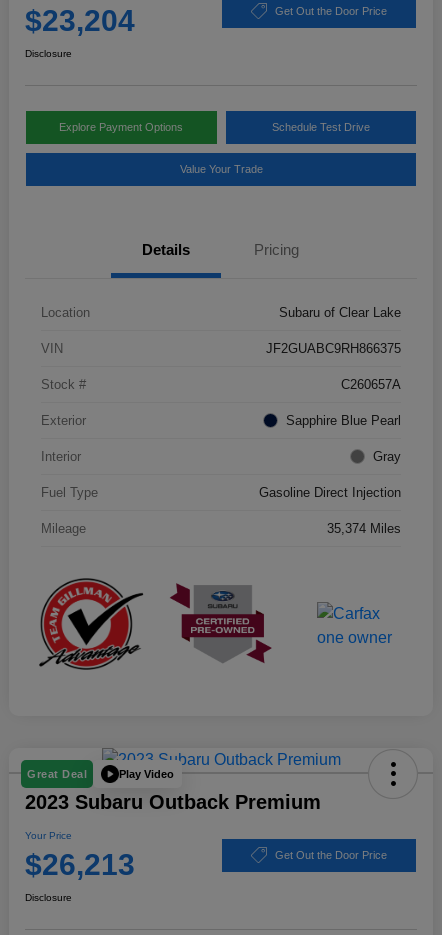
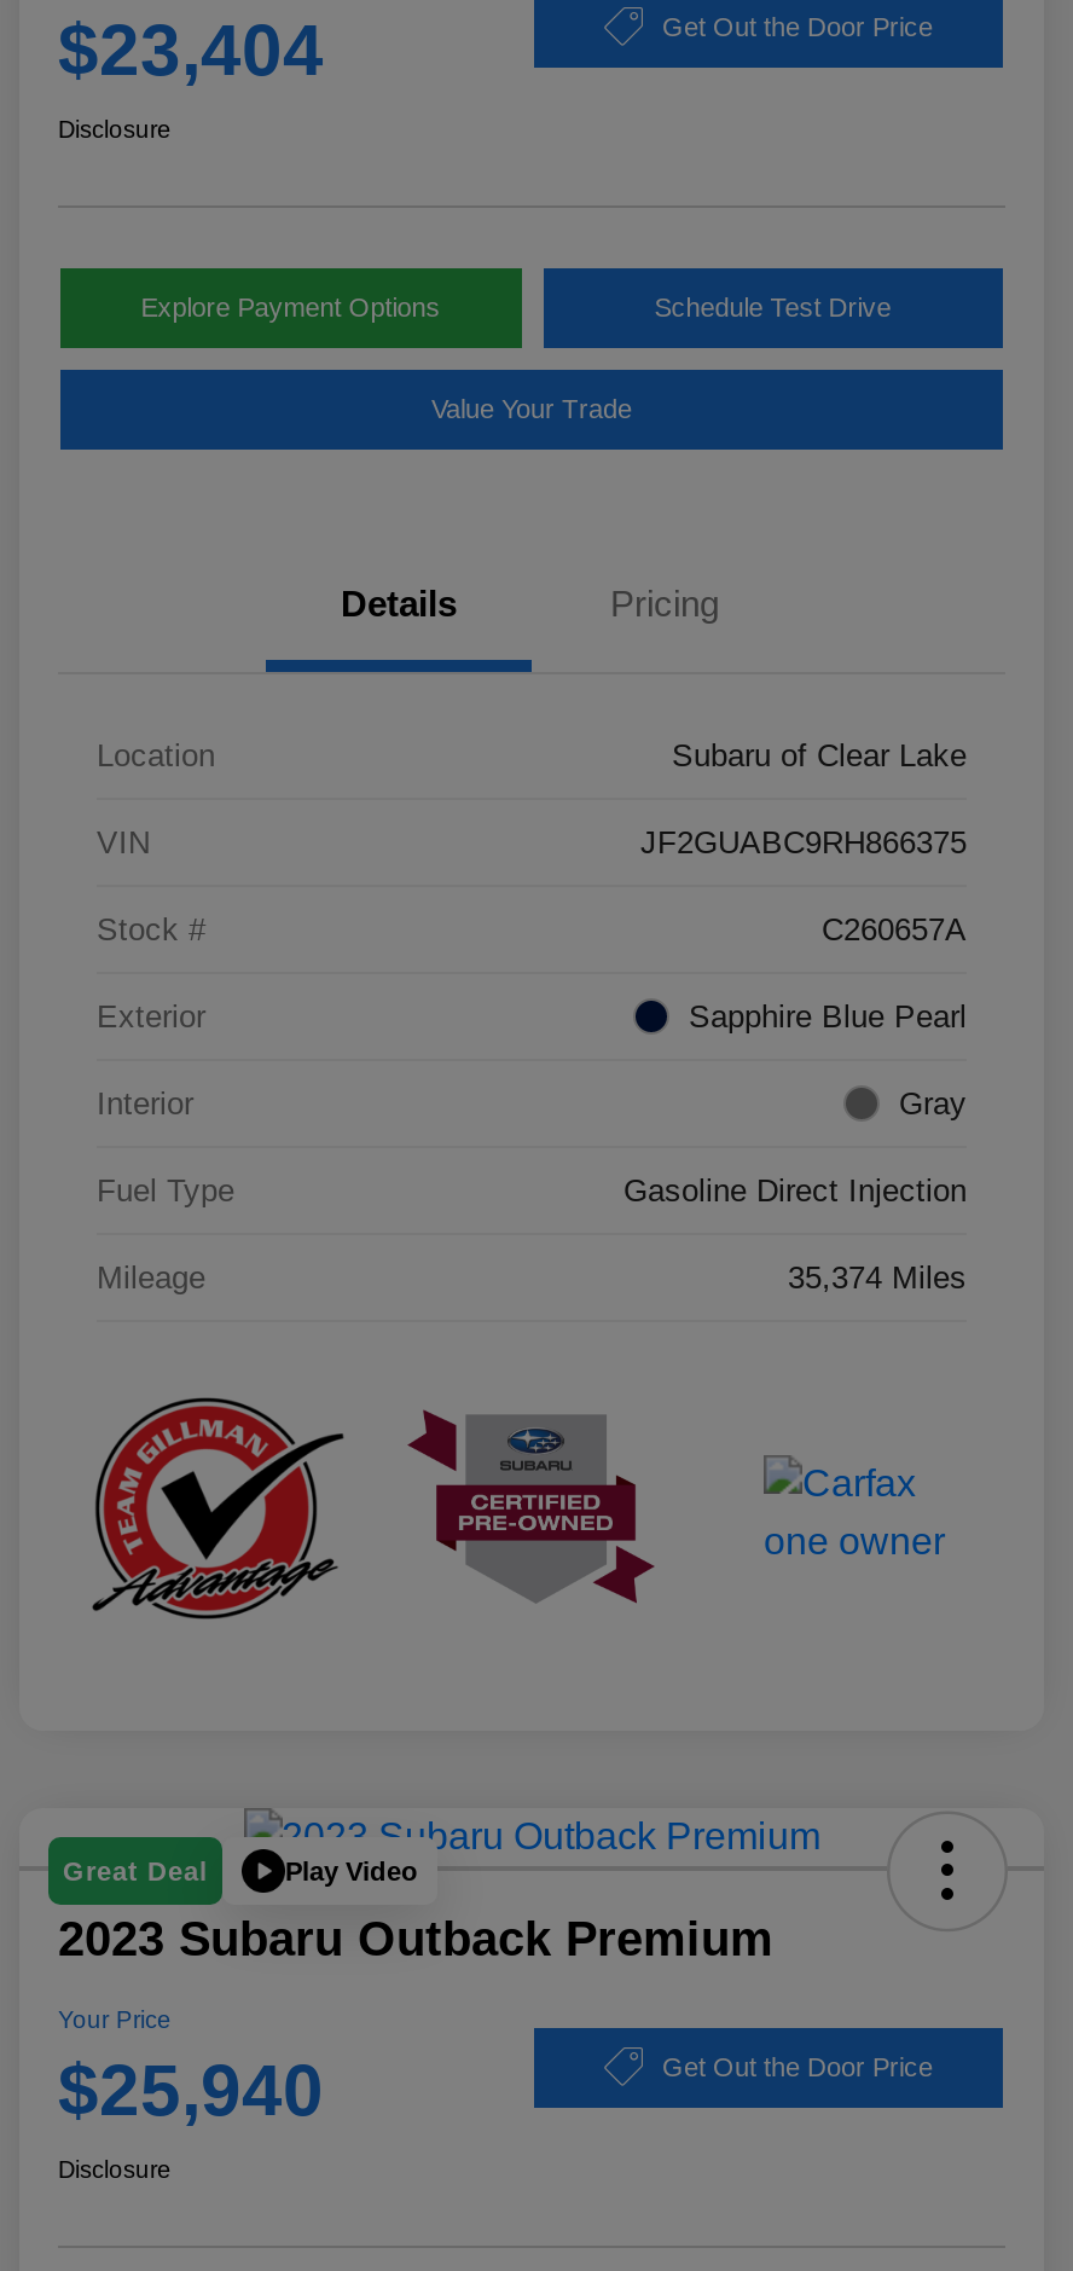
[25,4,135,37] $23,204 -> [58,10,324,90] $23,404
[25,848,135,881] $26,213 -> [58,2050,324,2130] $25,940

